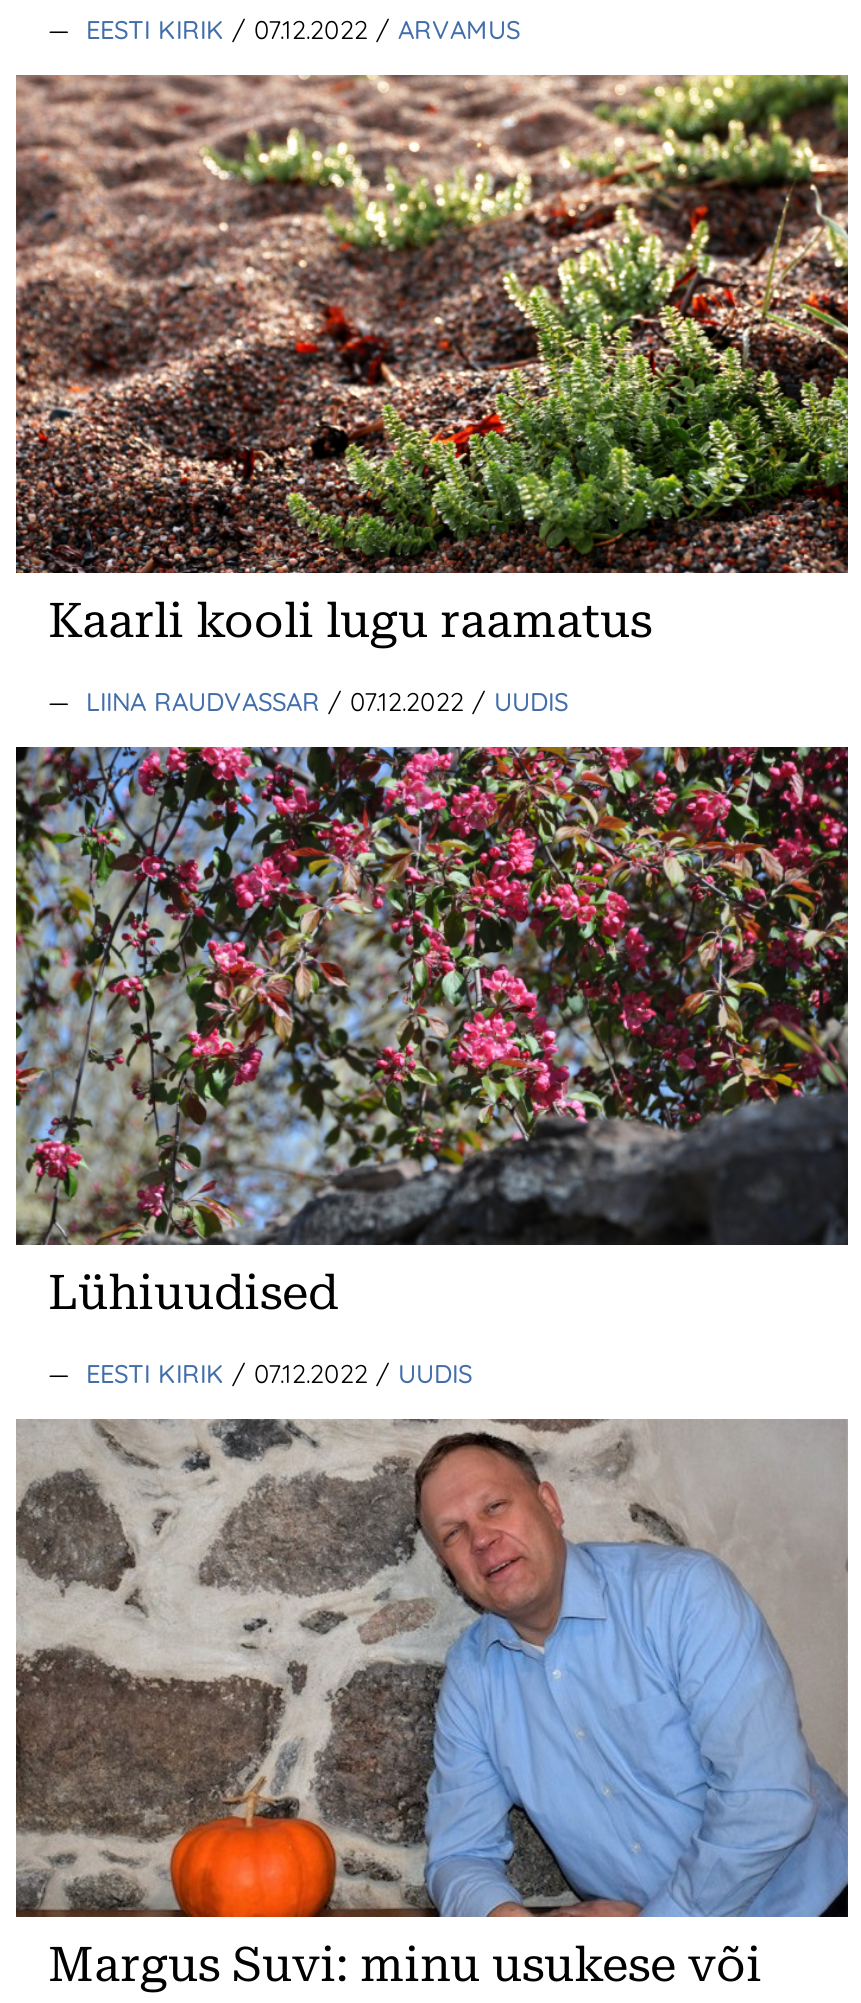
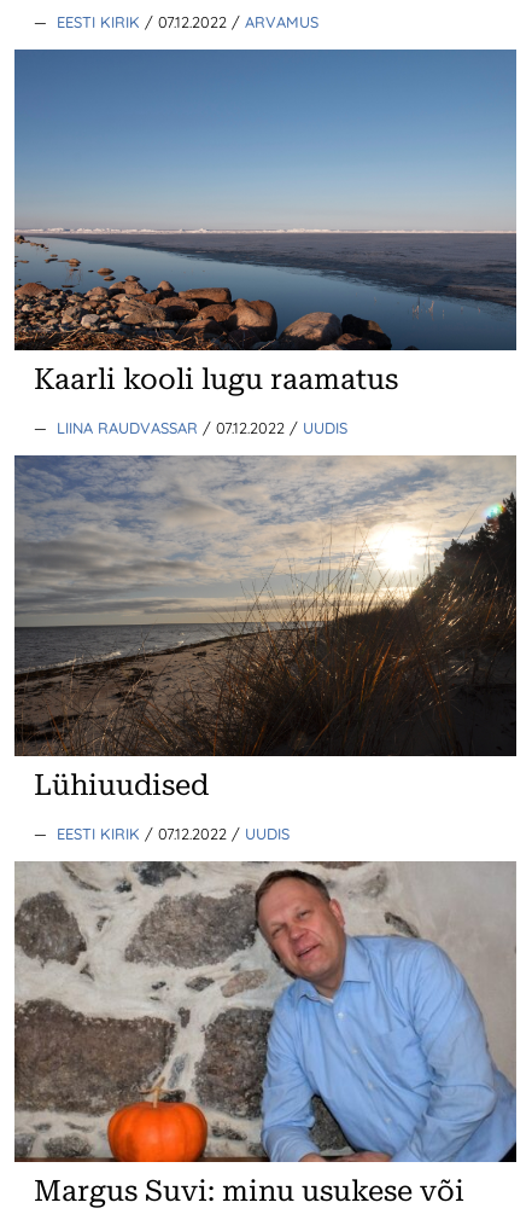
[14,73,850,575] [image] -> [13,48,518,352] [image]
[14,745,850,1245] [image] -> [13,454,518,756] [image]

